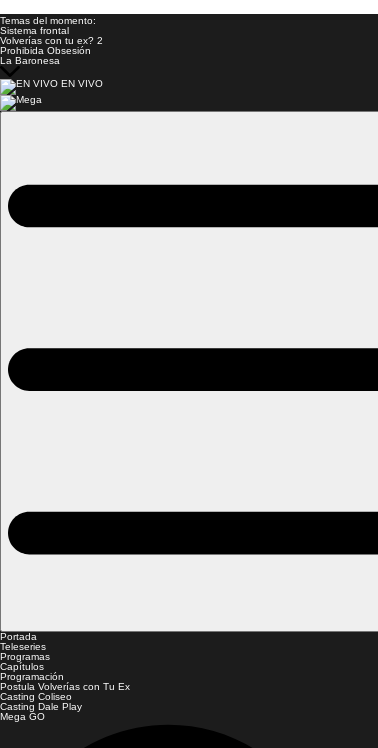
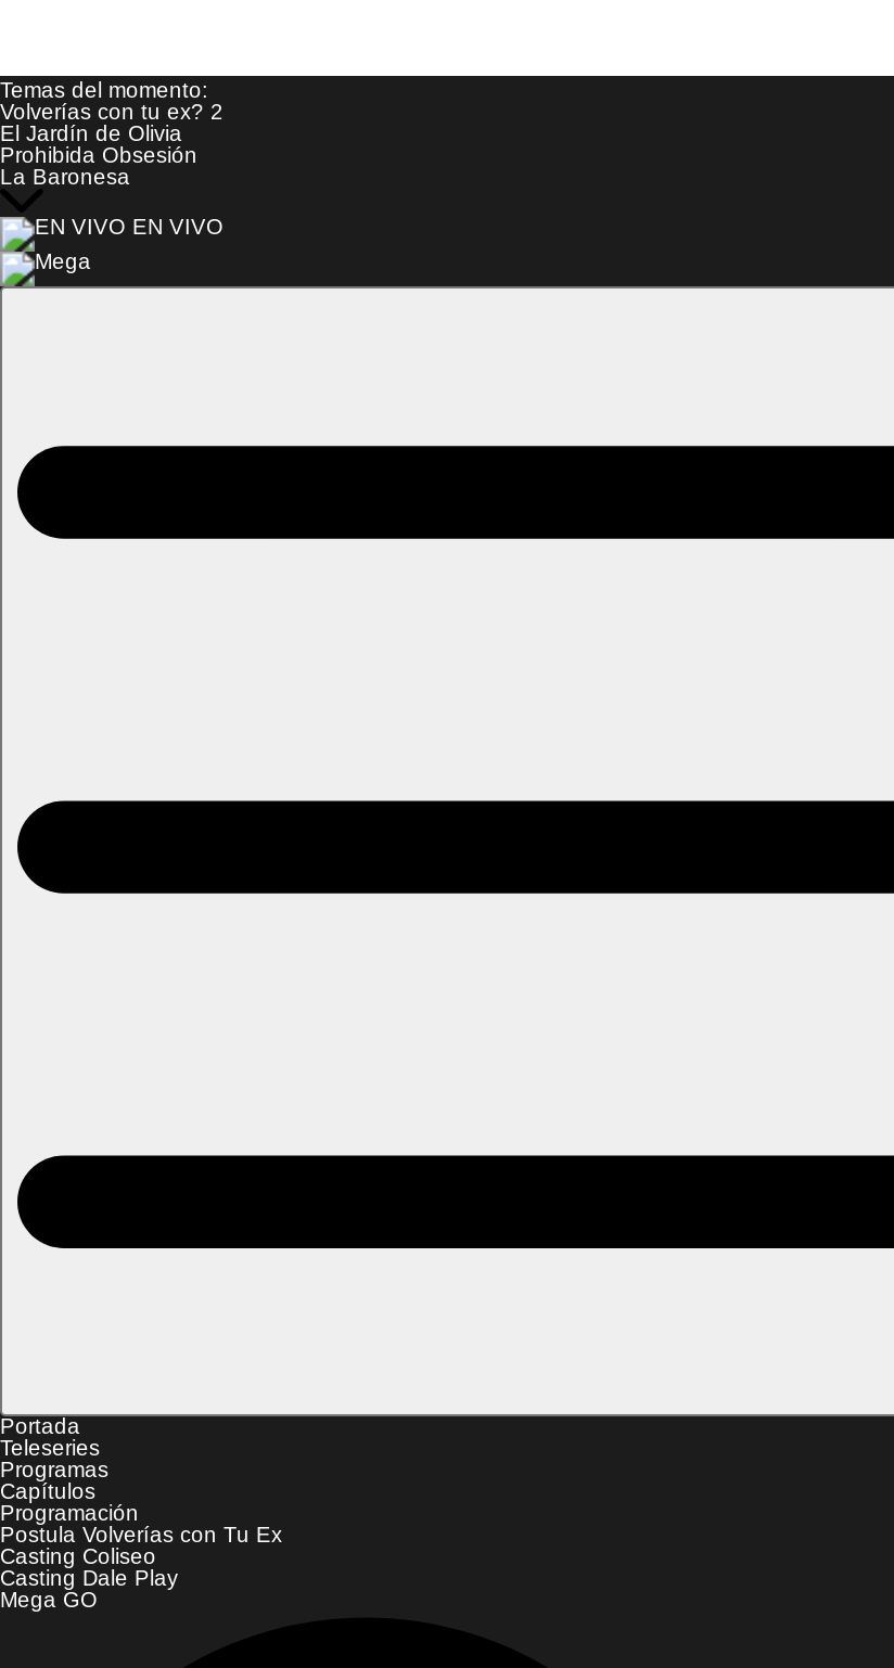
[0,25,69,36] Sistema frontal -> none
none -> [0,121,182,145] El Jardín de Olivia

